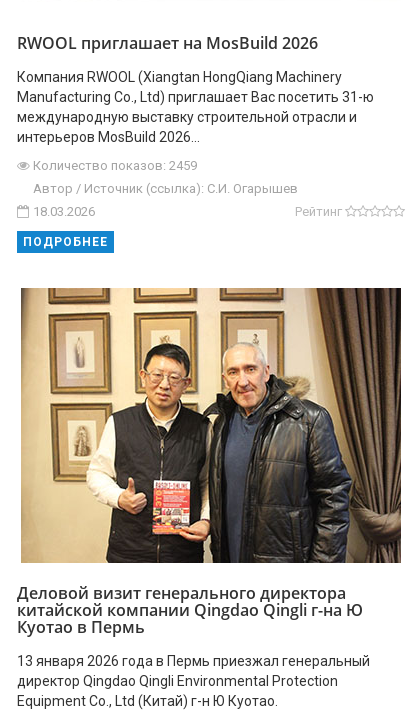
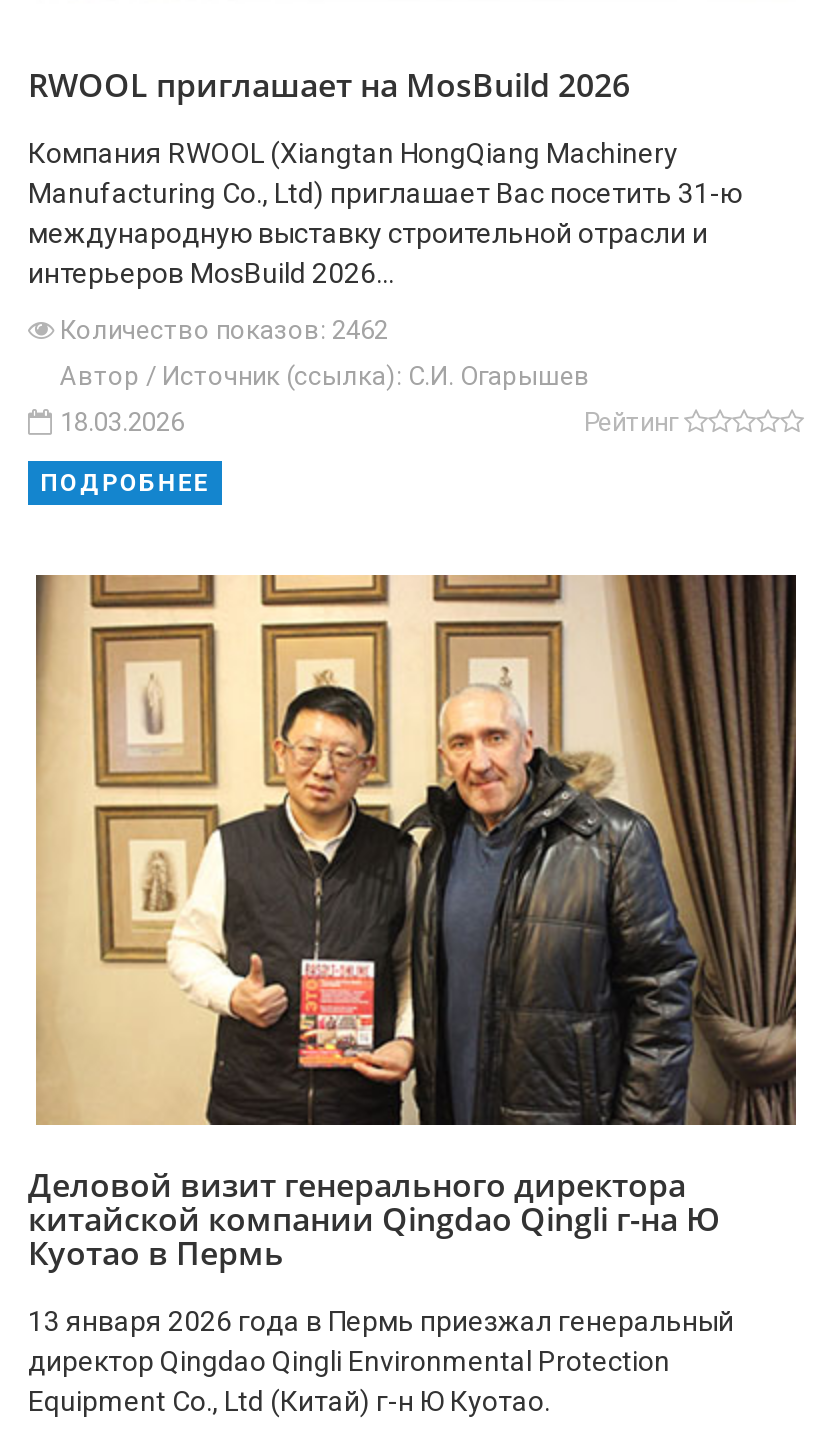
[30,158,197,173] Количество показов: 2459 -> [54,315,388,345] Количество показов: 2462

